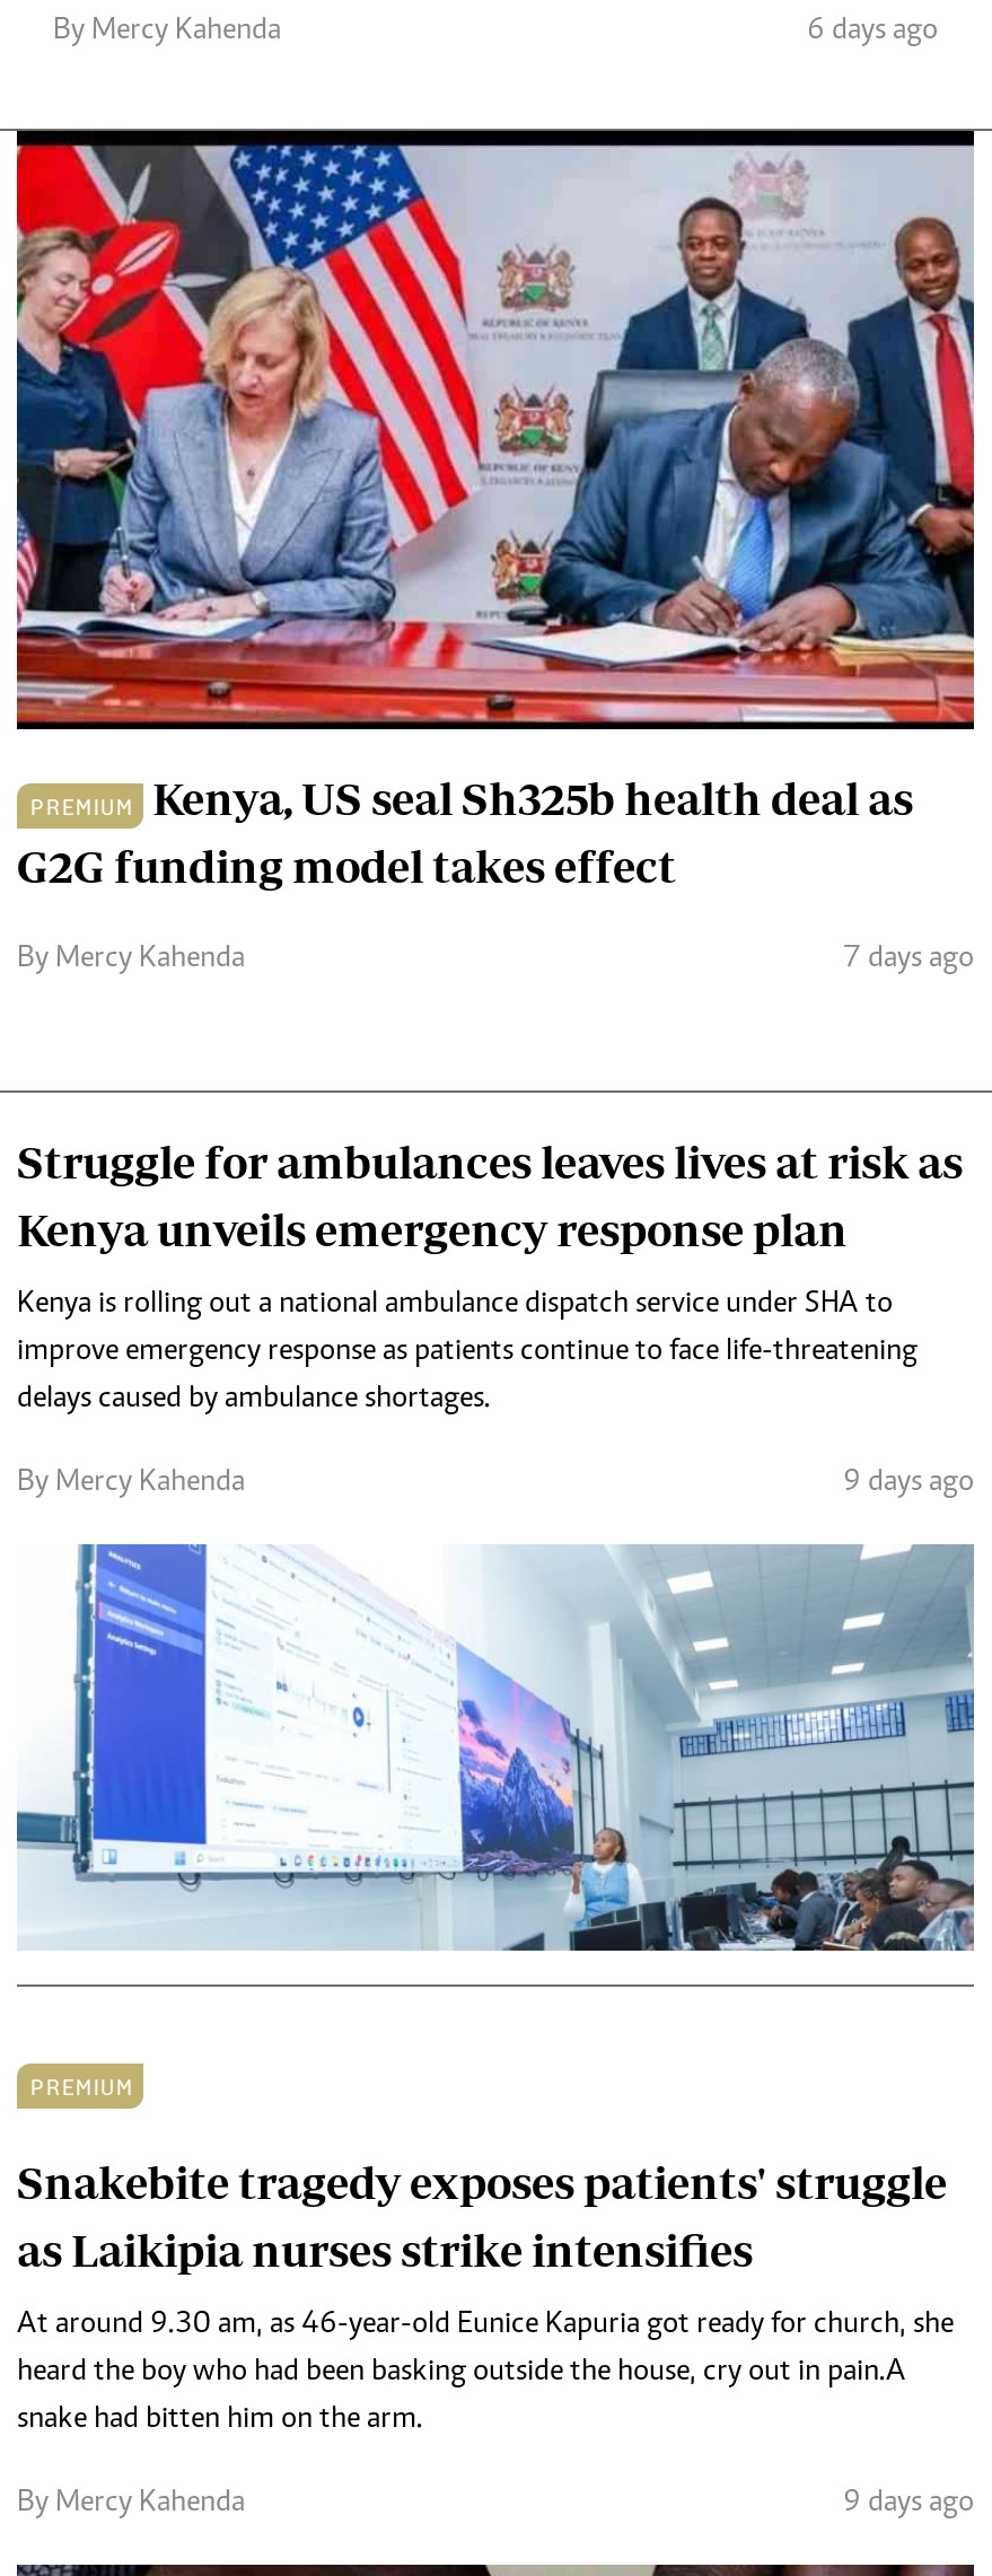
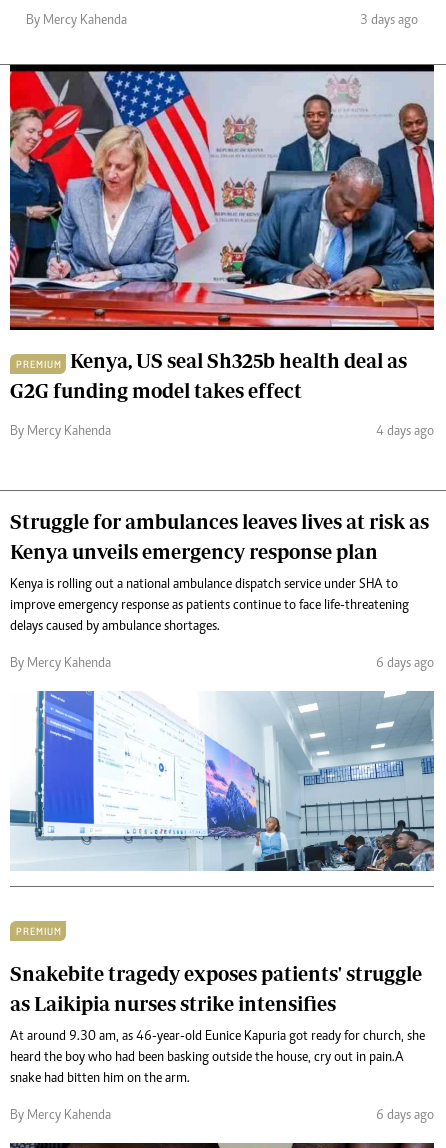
[807,16,938,47] 6 days ago -> [360,14,418,28] 3 days ago
[843,944,974,975] 7 days ago -> [376,425,434,439] 4 days ago
[843,1467,974,1499] 9 days ago -> [376,657,434,671] 6 days ago
[843,2488,974,2520] 9 days ago -> [376,1109,434,1123] 6 days ago

